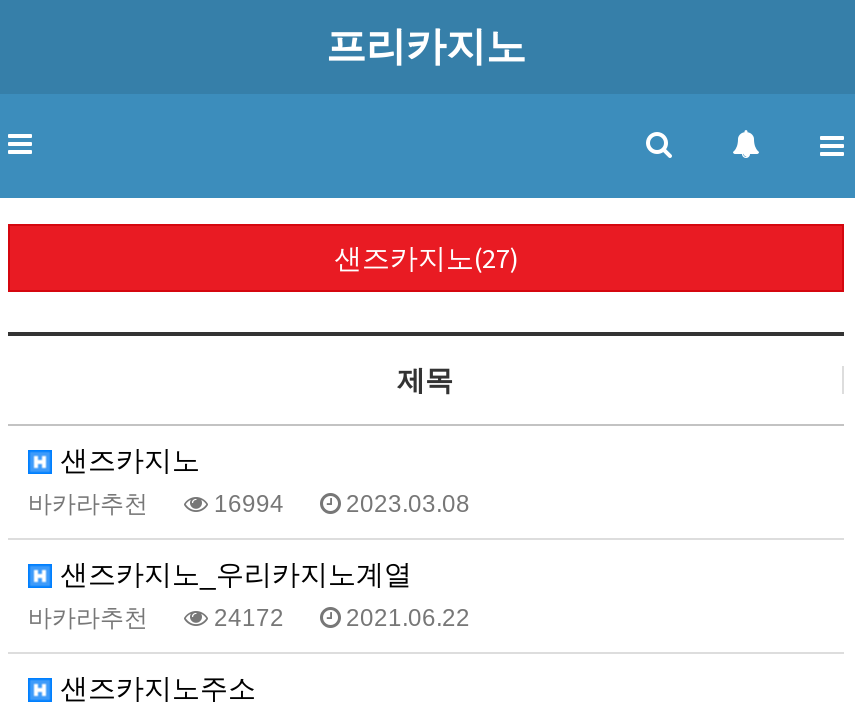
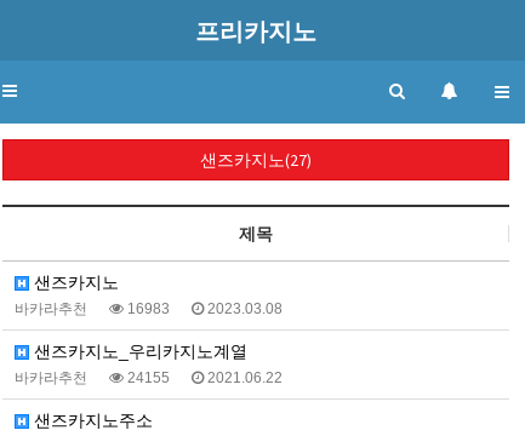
[208,490,470,518] 16994 2023.03.08 -> [124,300,283,317] 16983 2023.03.08
[208,604,470,632] 24172 2021.06.22 -> [124,369,283,386] 24155 2021.06.22

